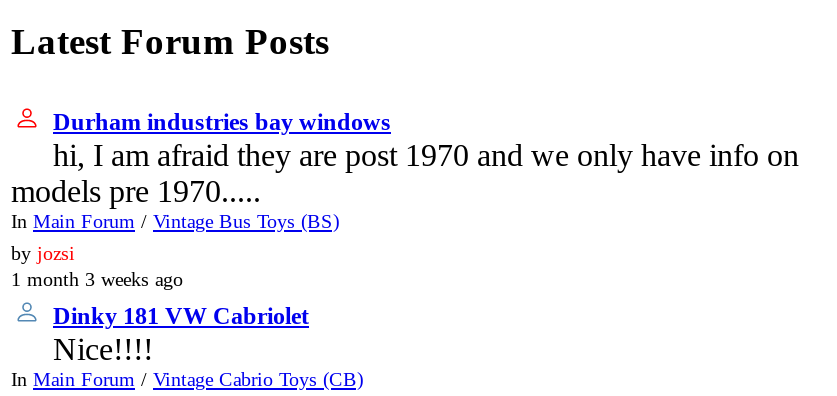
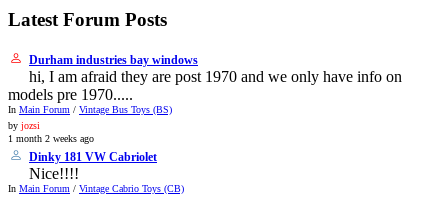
[11,267,183,289] 1 month 3 weeks ago -> [8,132,94,143] 1 month 2 weeks ago

